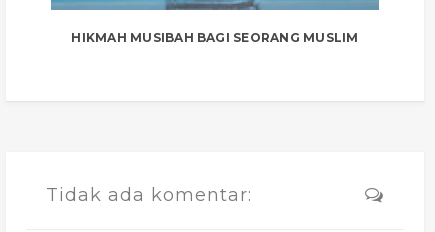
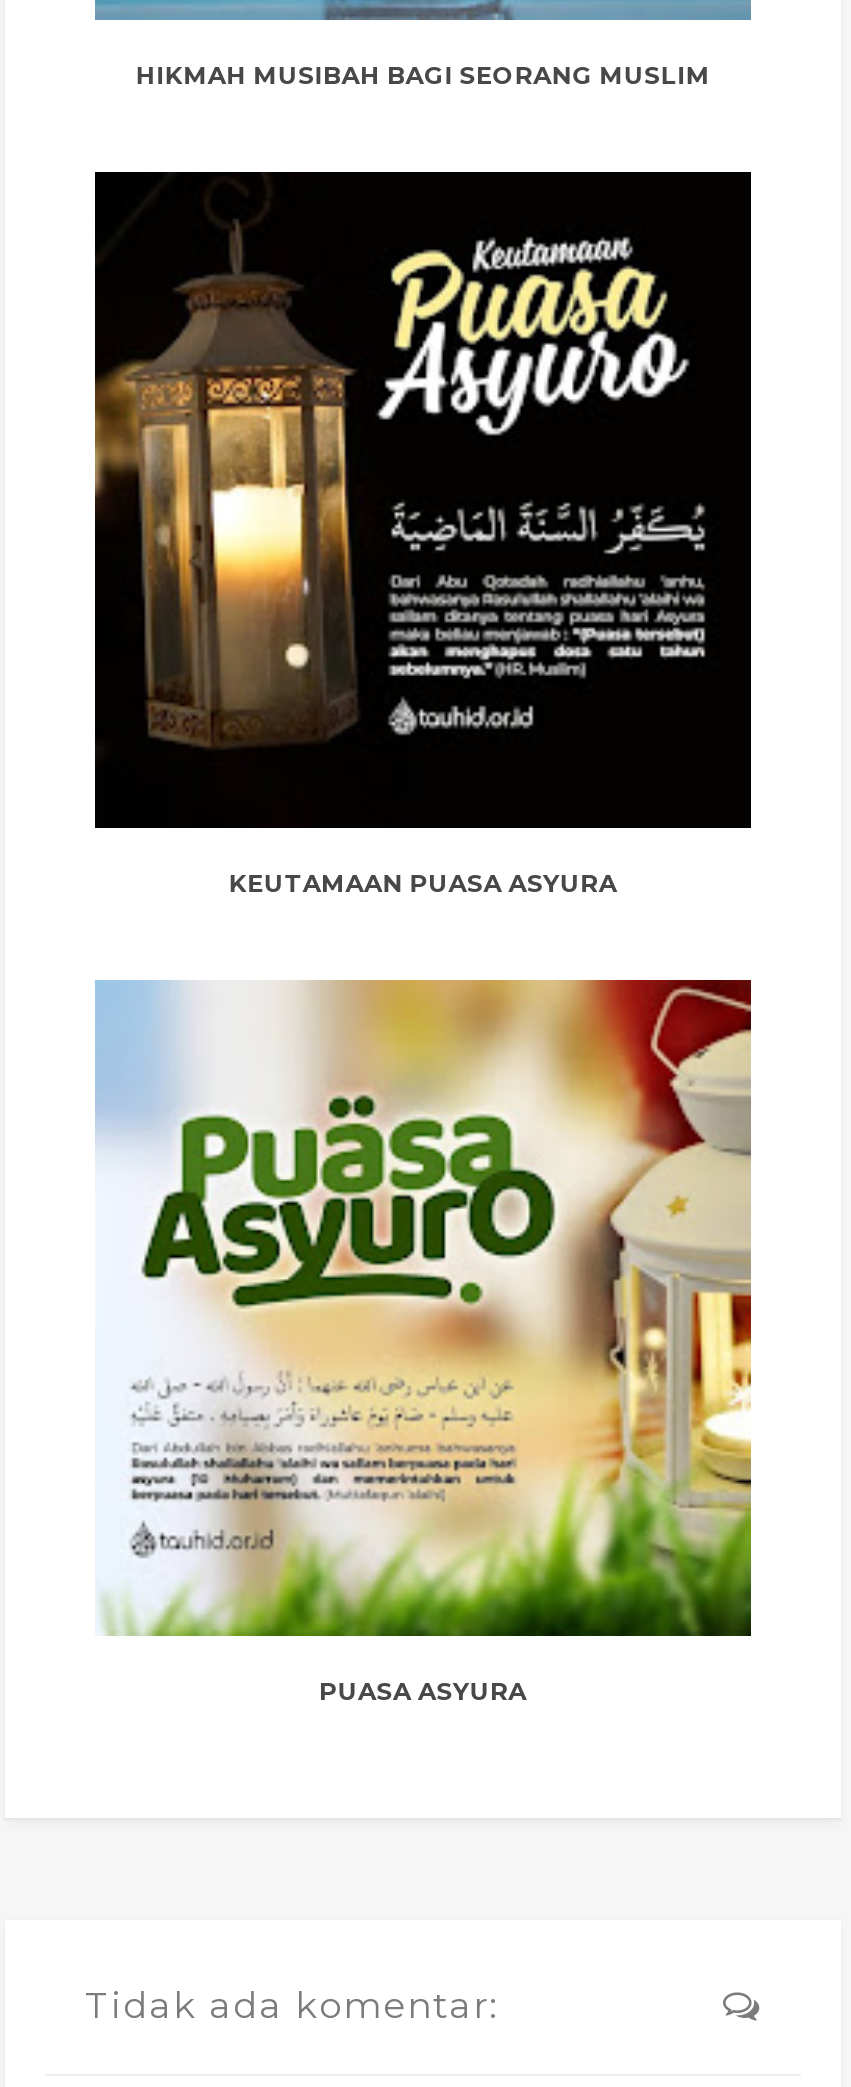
none -> [93,170,753,897] [image] | KEUTAMAAN PUASA ASYURA
none -> [97,978,753,1705] [image] | PUASA ASYURA

